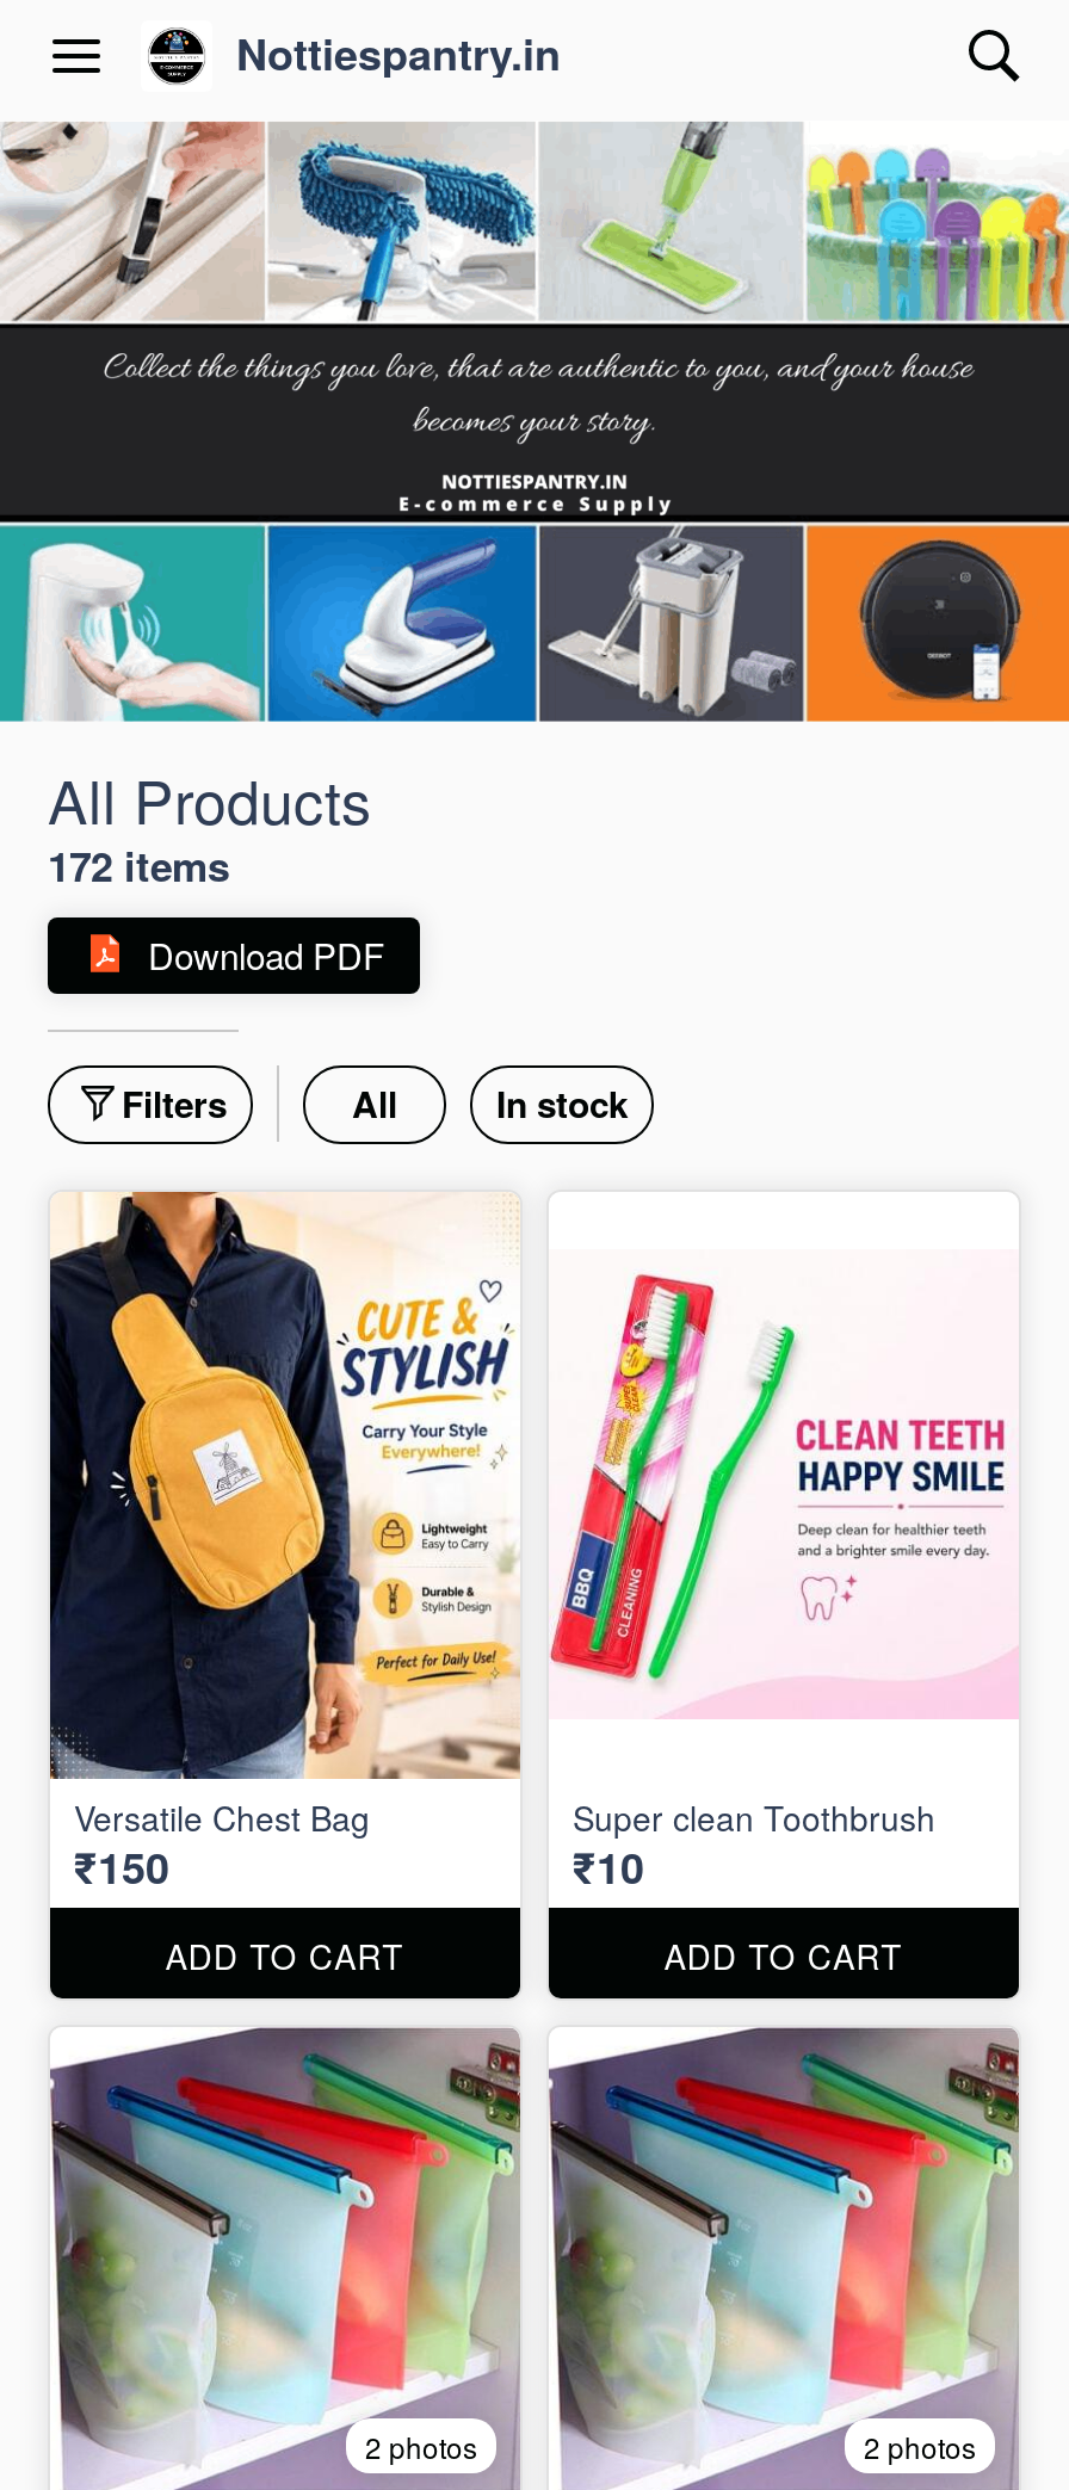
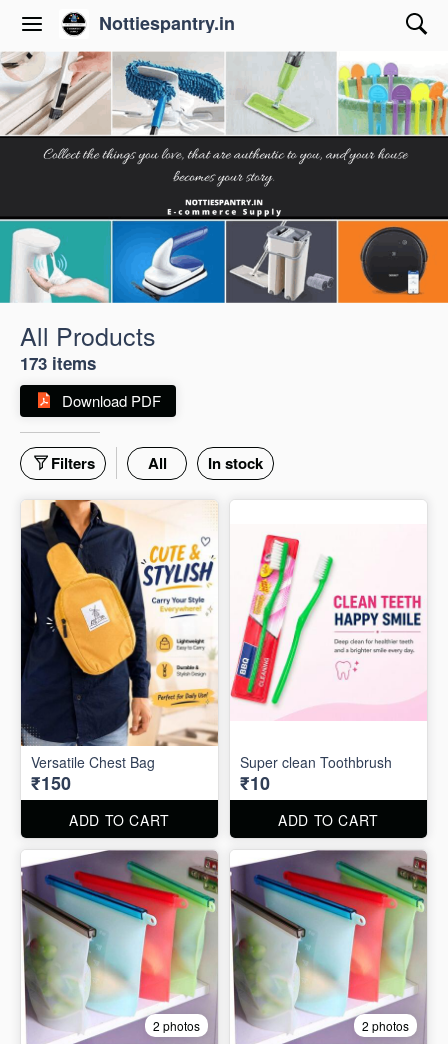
[48,836,229,893] 172 items -> [20,351,96,375] 173 items

